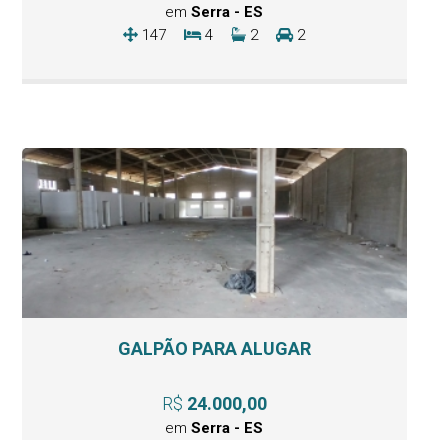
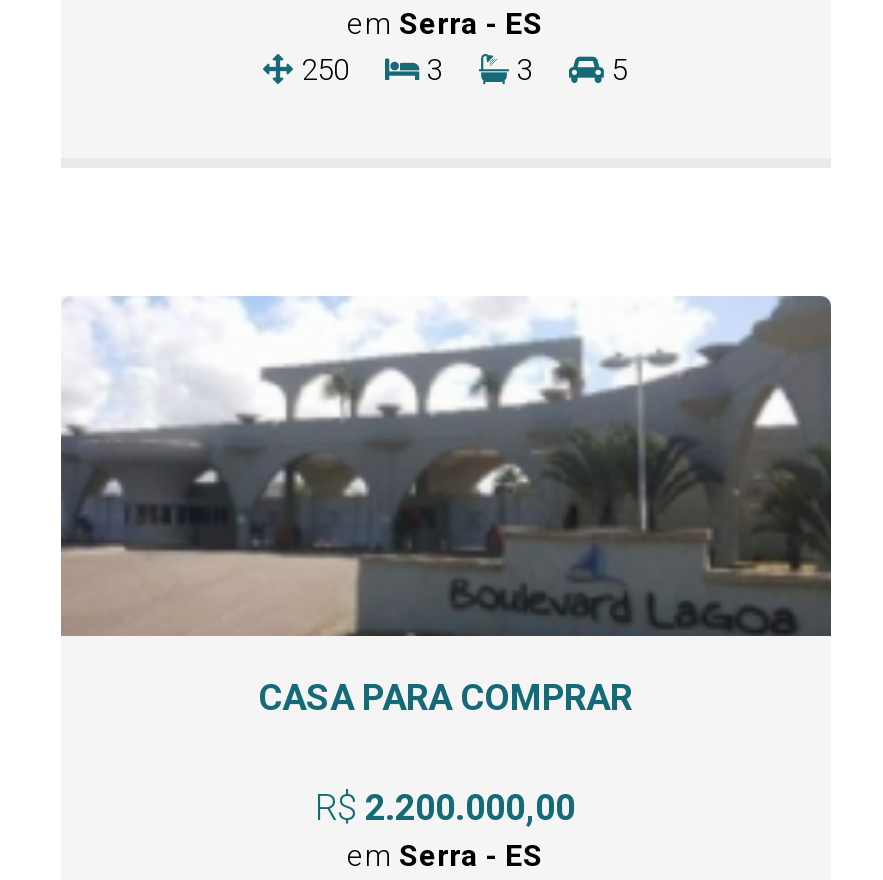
[138,26,305,44] 147 | 4 | 2 | 2 -> [293,52,627,88] 250 | 3 | 3 | 5
[21,147,407,359] [image] | GALPÃO PARA ALUGAR -> [61,296,831,718] [image] | CASA PARA COMPRAR
[161,393,266,414] R$24.000,00 -> [315,786,575,828] R$2.200.000,00

